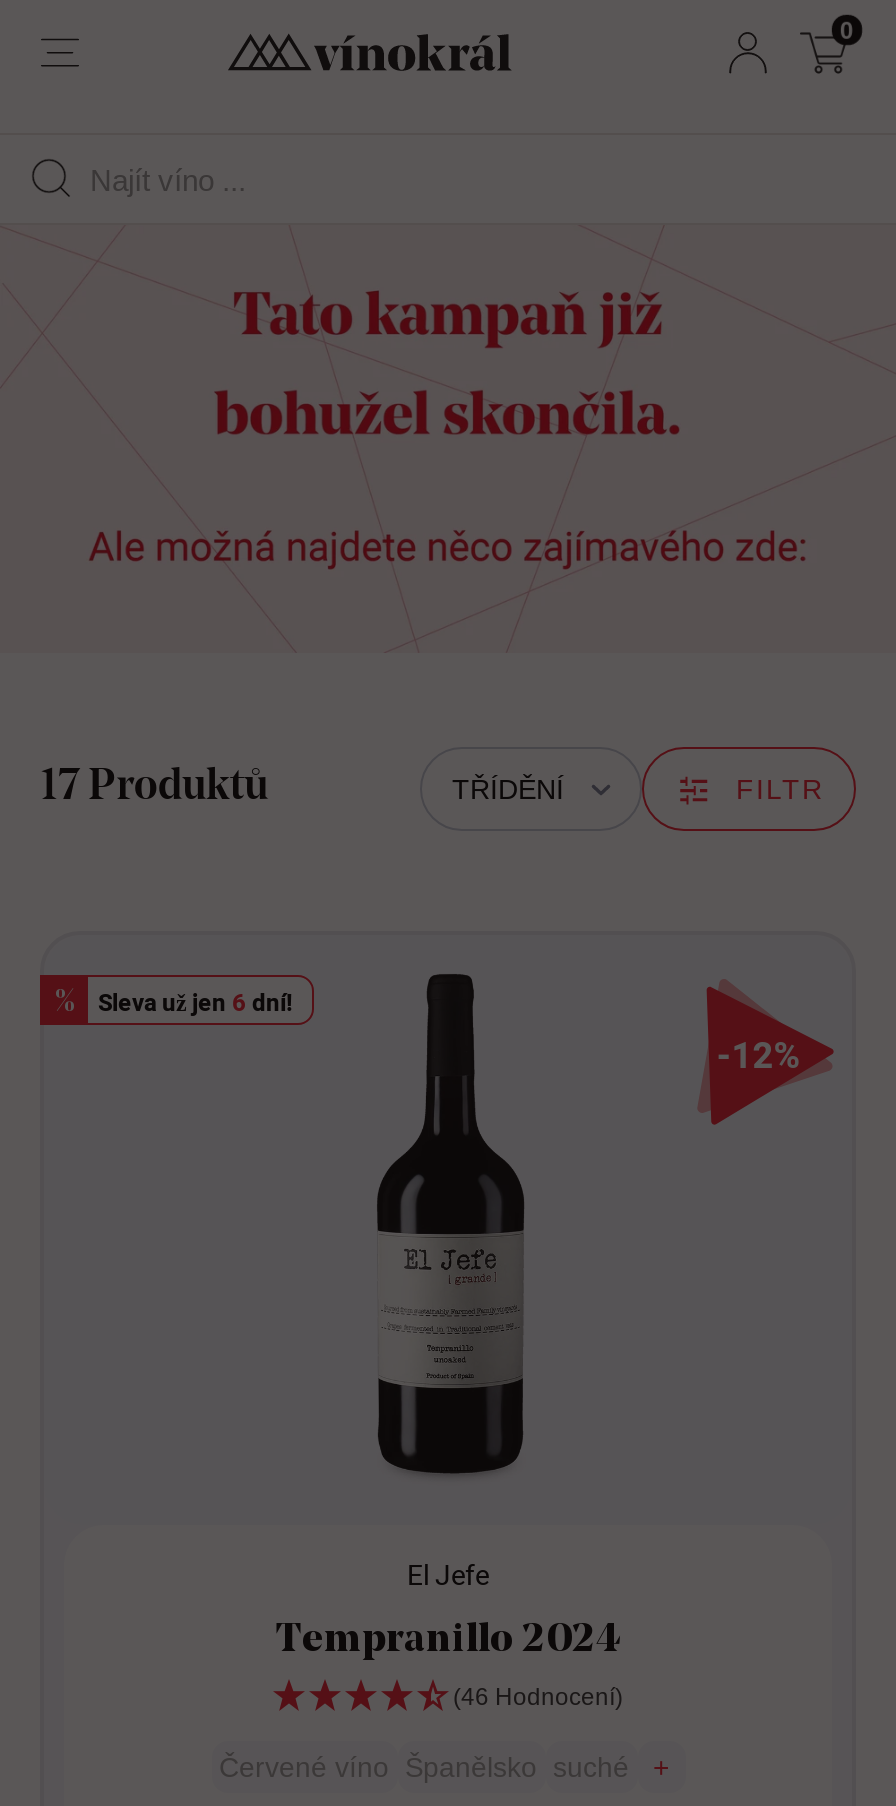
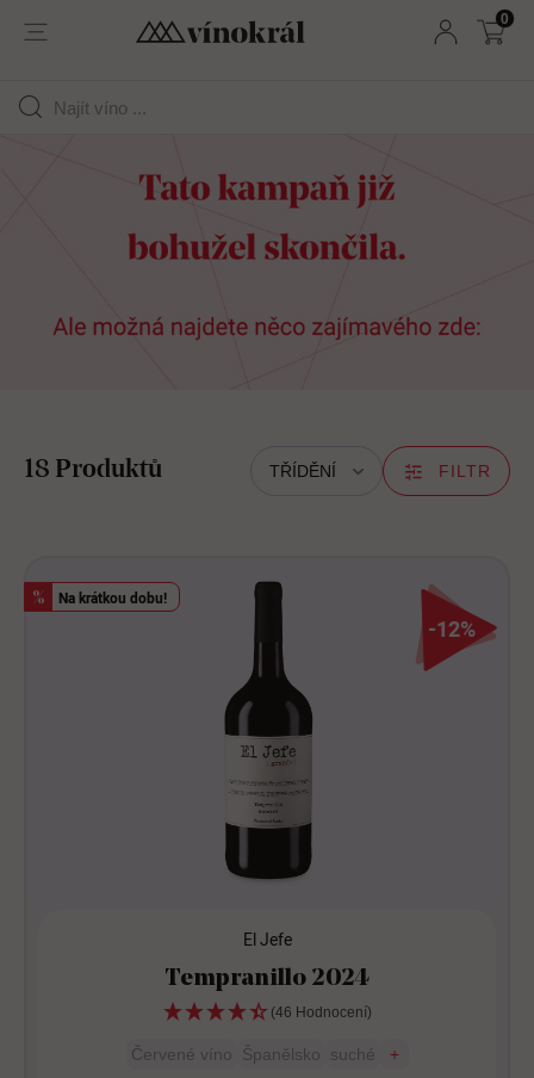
[40,765,268,811] 17 Produktů -> [24,457,162,484] 18 Produktů
[98,984,292,1020] Sleva už jen 6 dní! -> [58,587,167,609] Na krátkou dobu!

